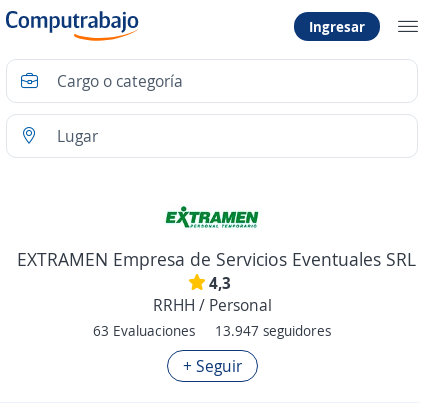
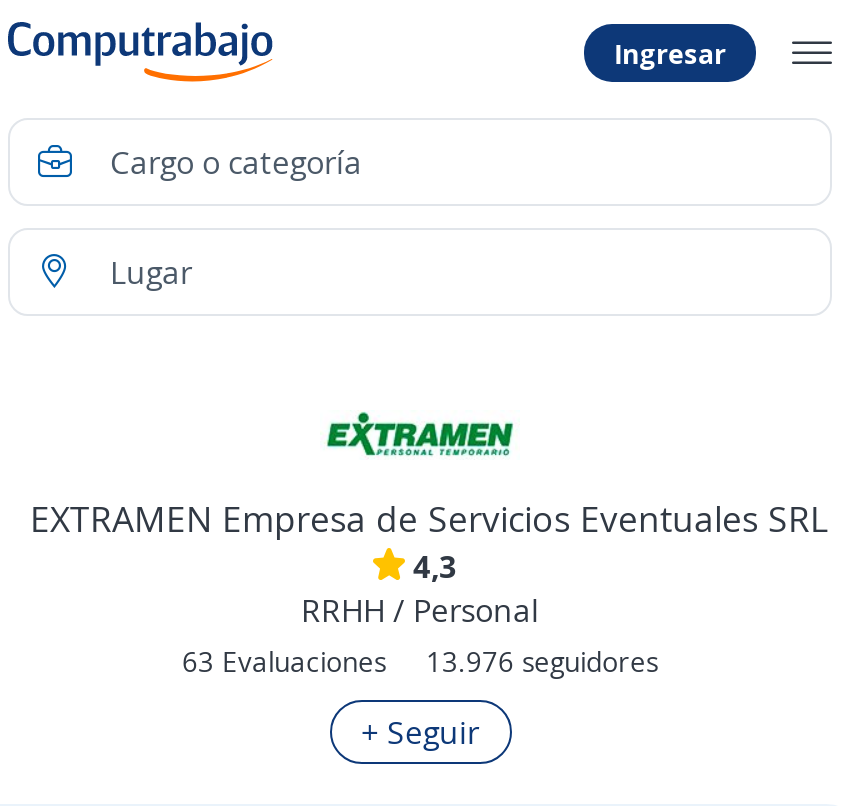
[93,321,331,340] 63 Evaluaciones 13.947 seguidores -> [182,642,658,680] 63 Evaluaciones 13.976 seguidores

